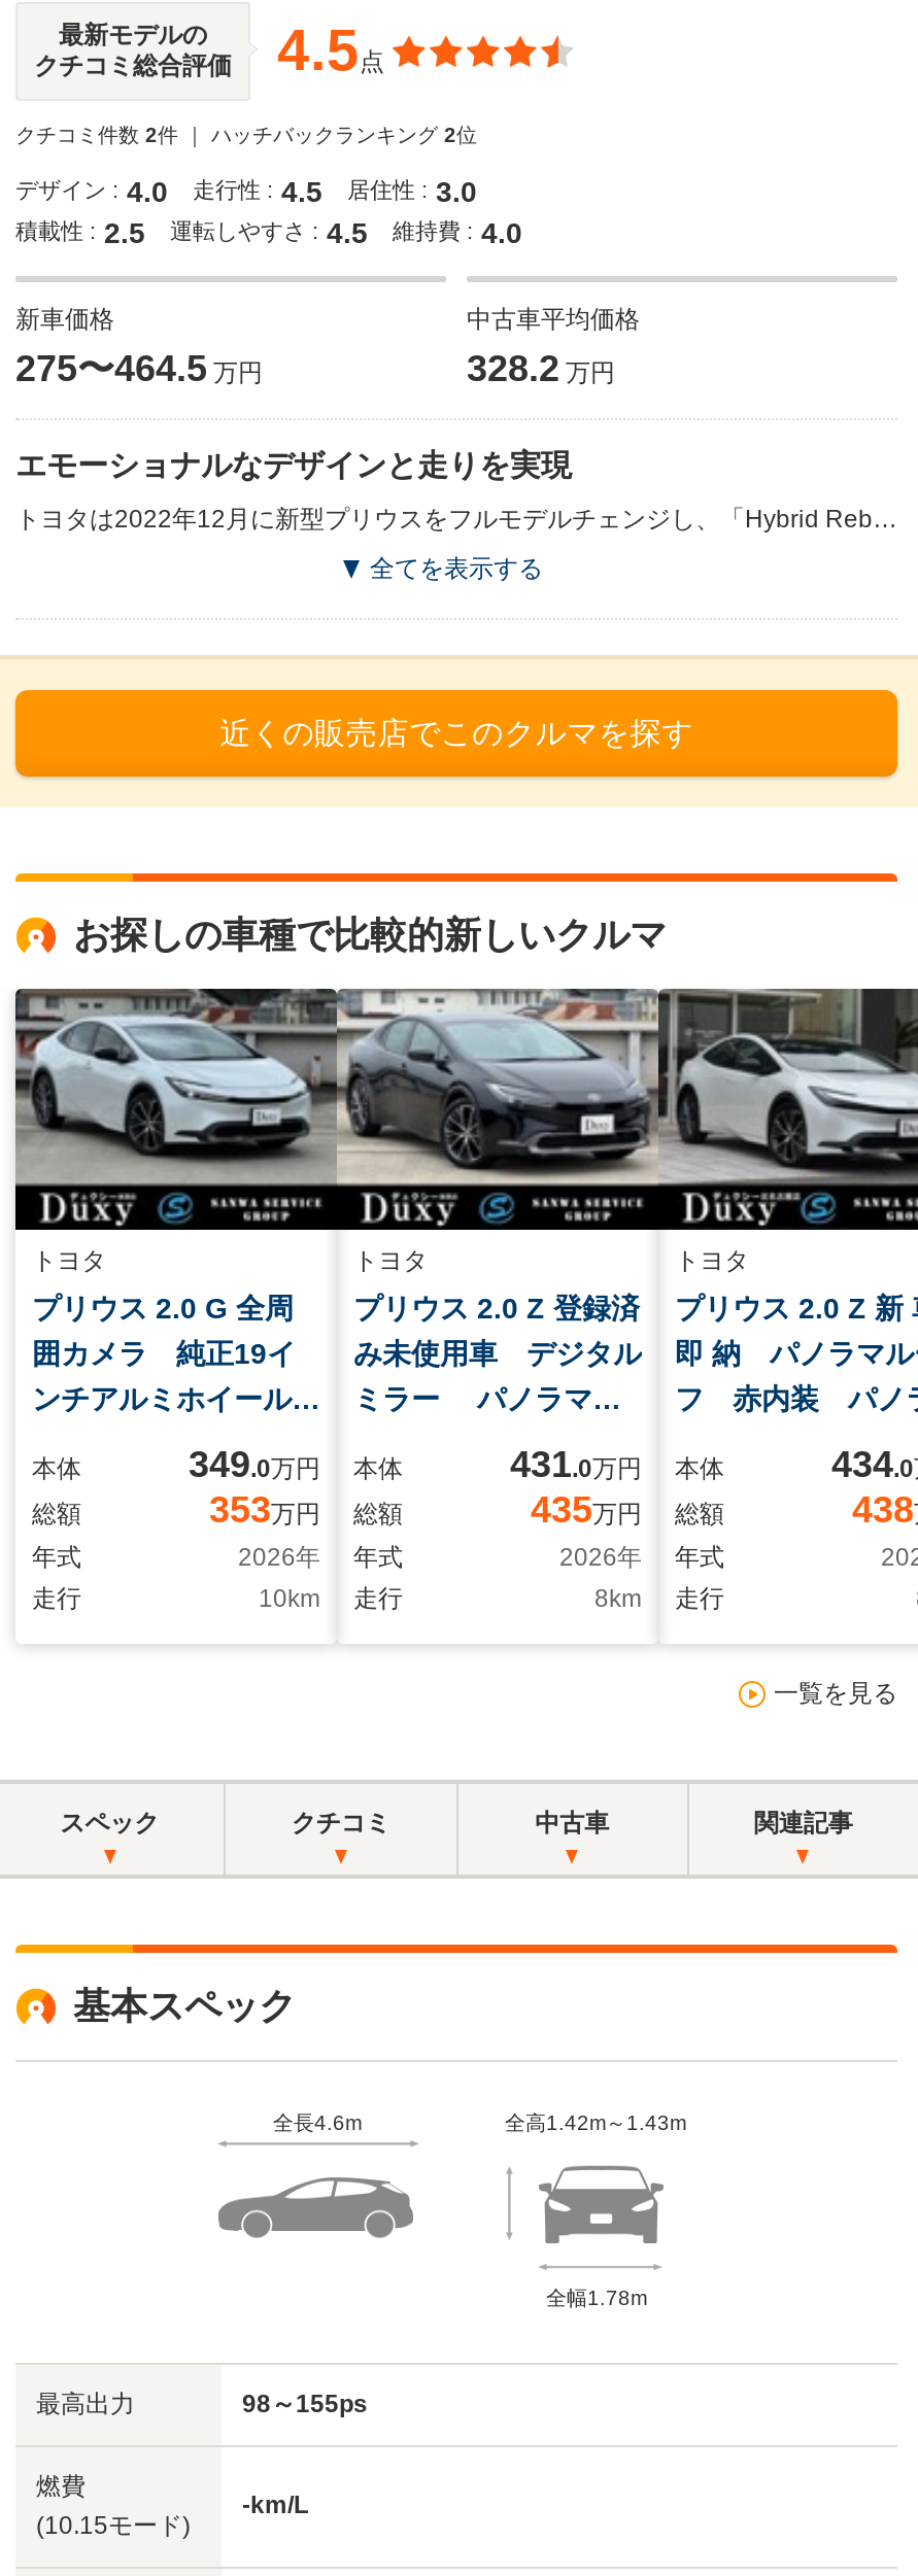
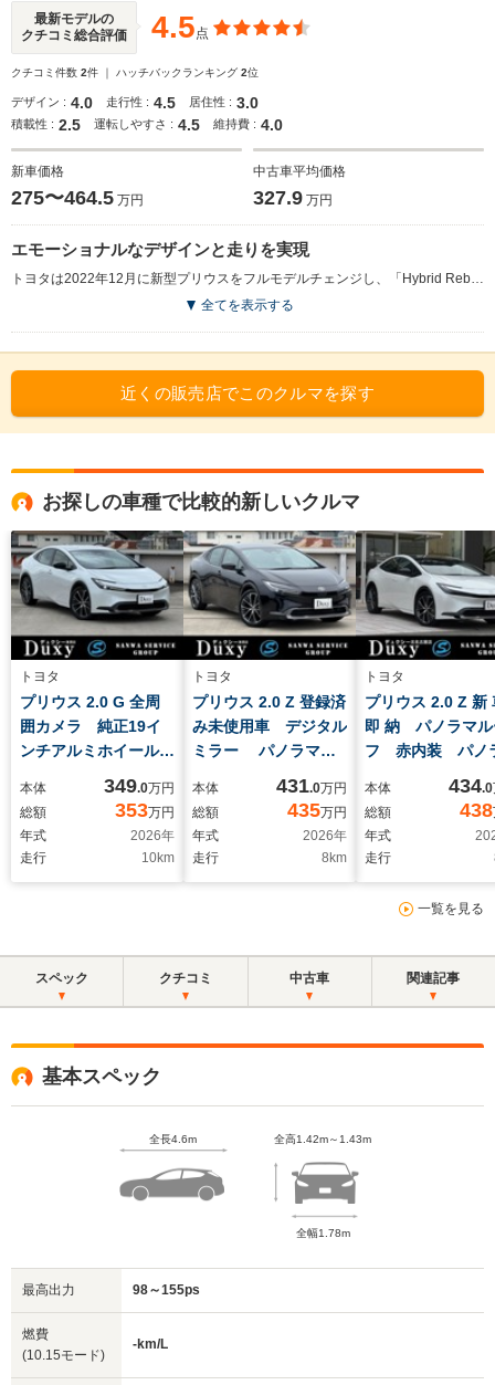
[467,348,615,389] 328.2万円 -> [253,187,333,209] 327.9万円

